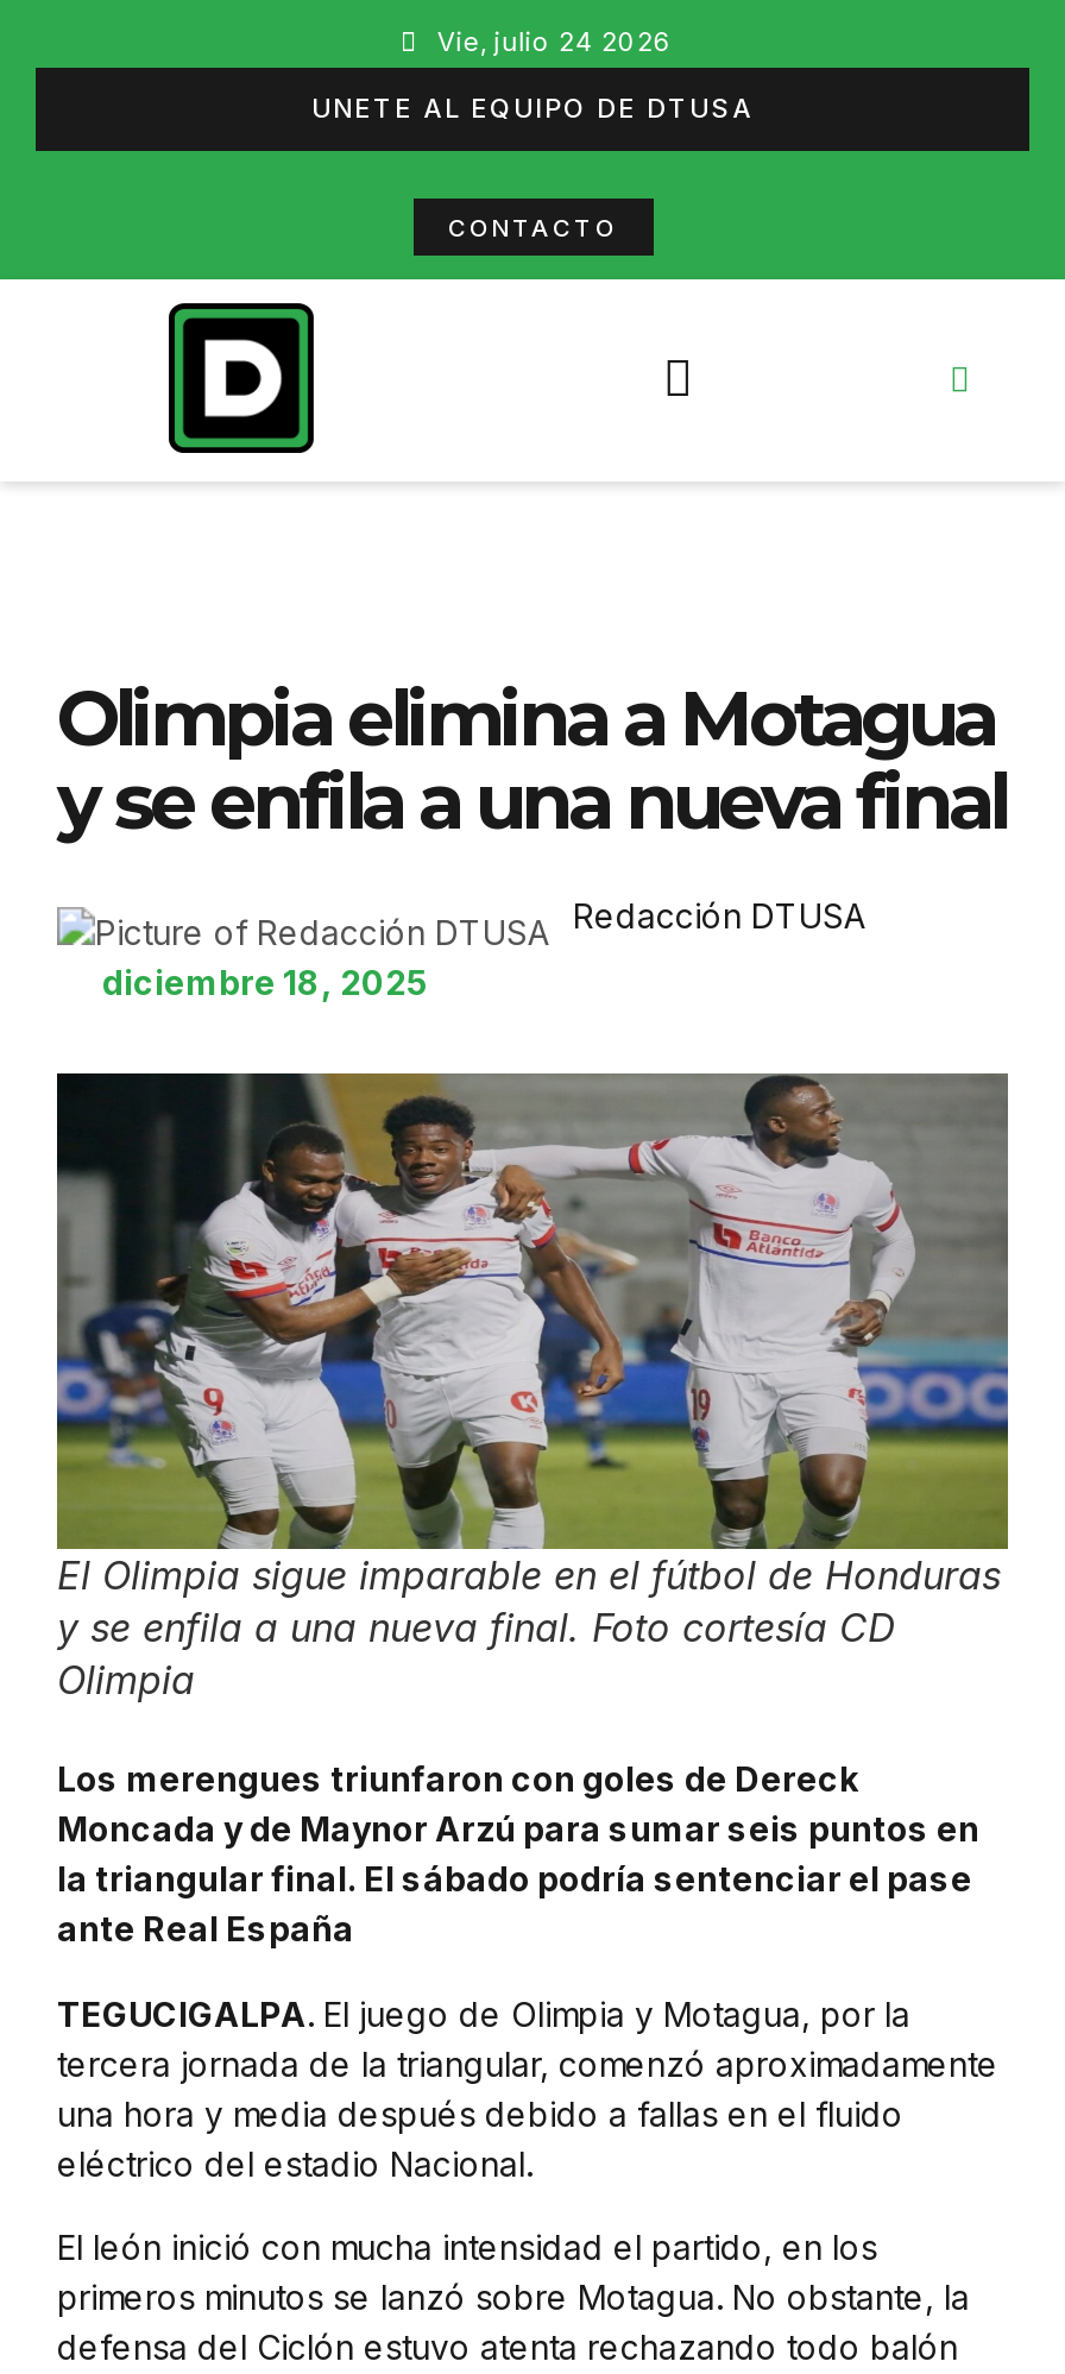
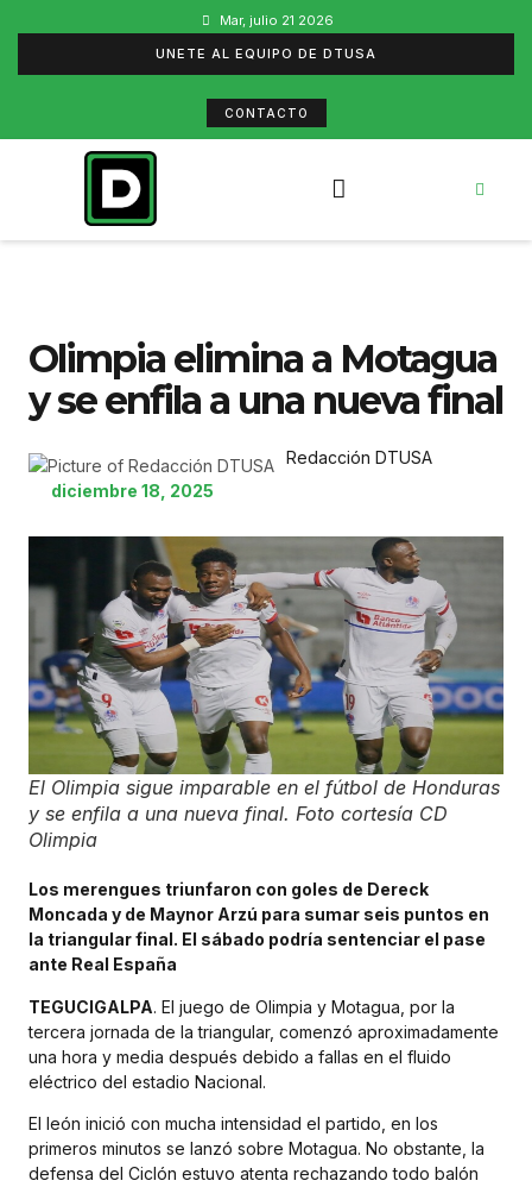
[437,25,673,58] Vie, julio 24 2026 -> [220,12,334,29] Mar, julio 21 2026

